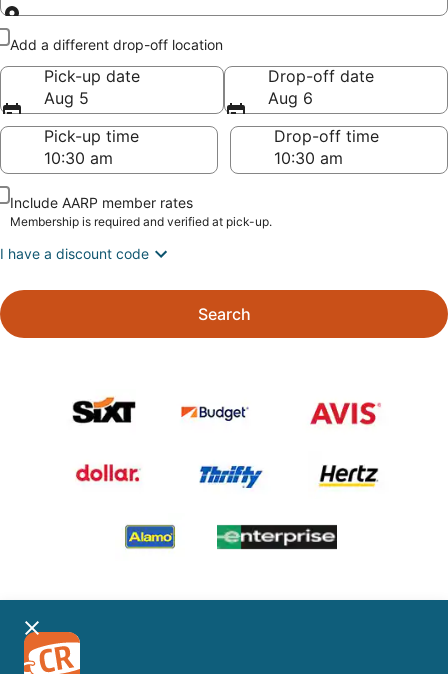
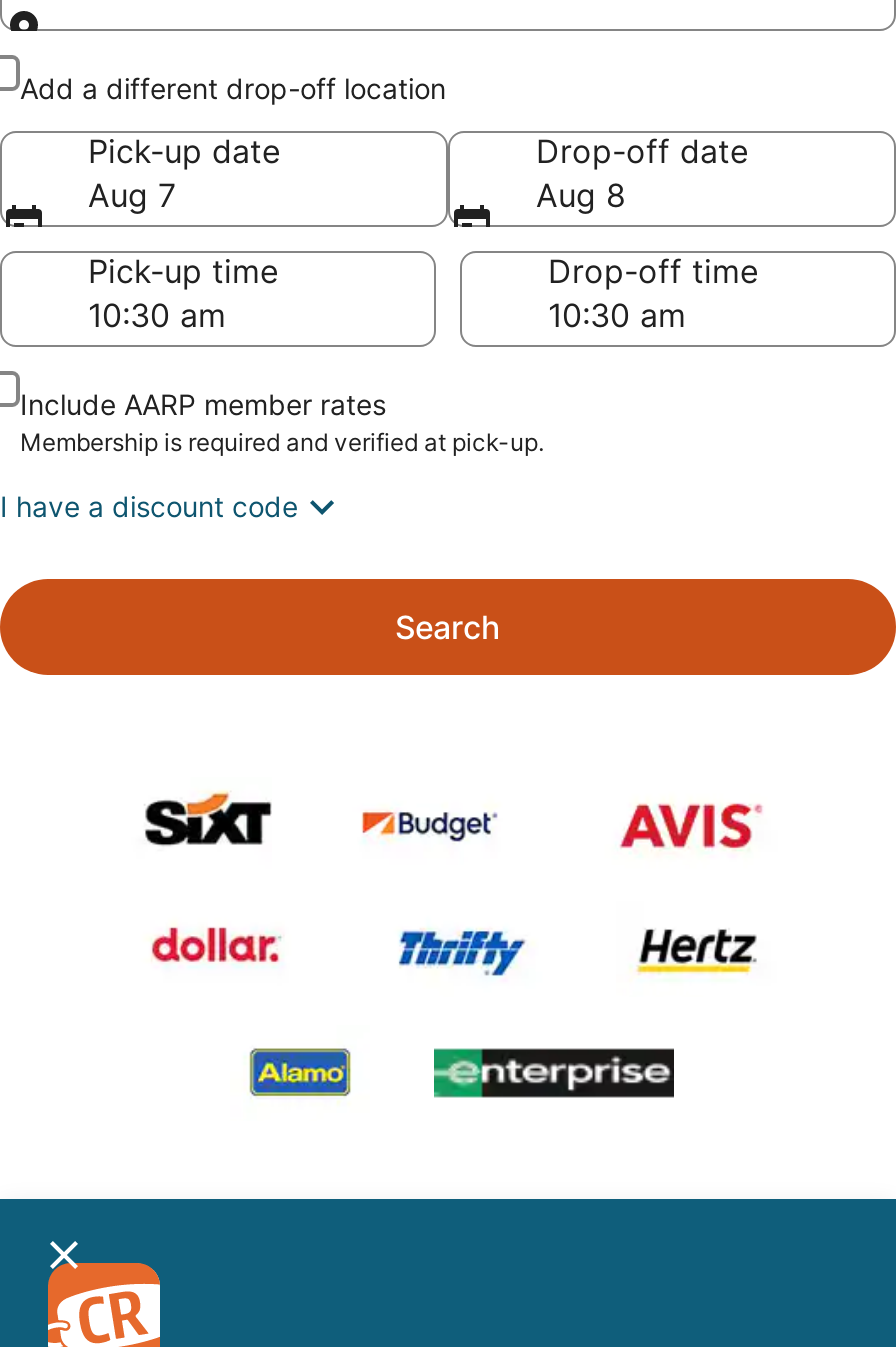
[44,88,89,108] Aug 5 -> [88,175,176,215] Aug 7
[268,88,313,108] Aug 6 -> [536,175,626,215] Aug 8

